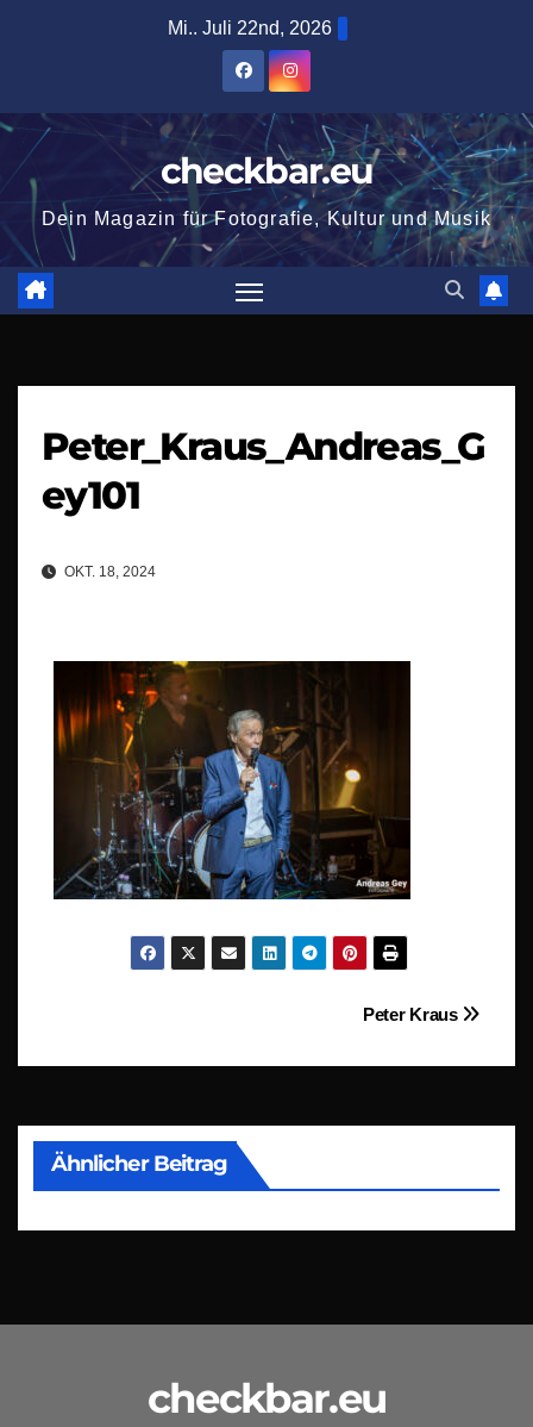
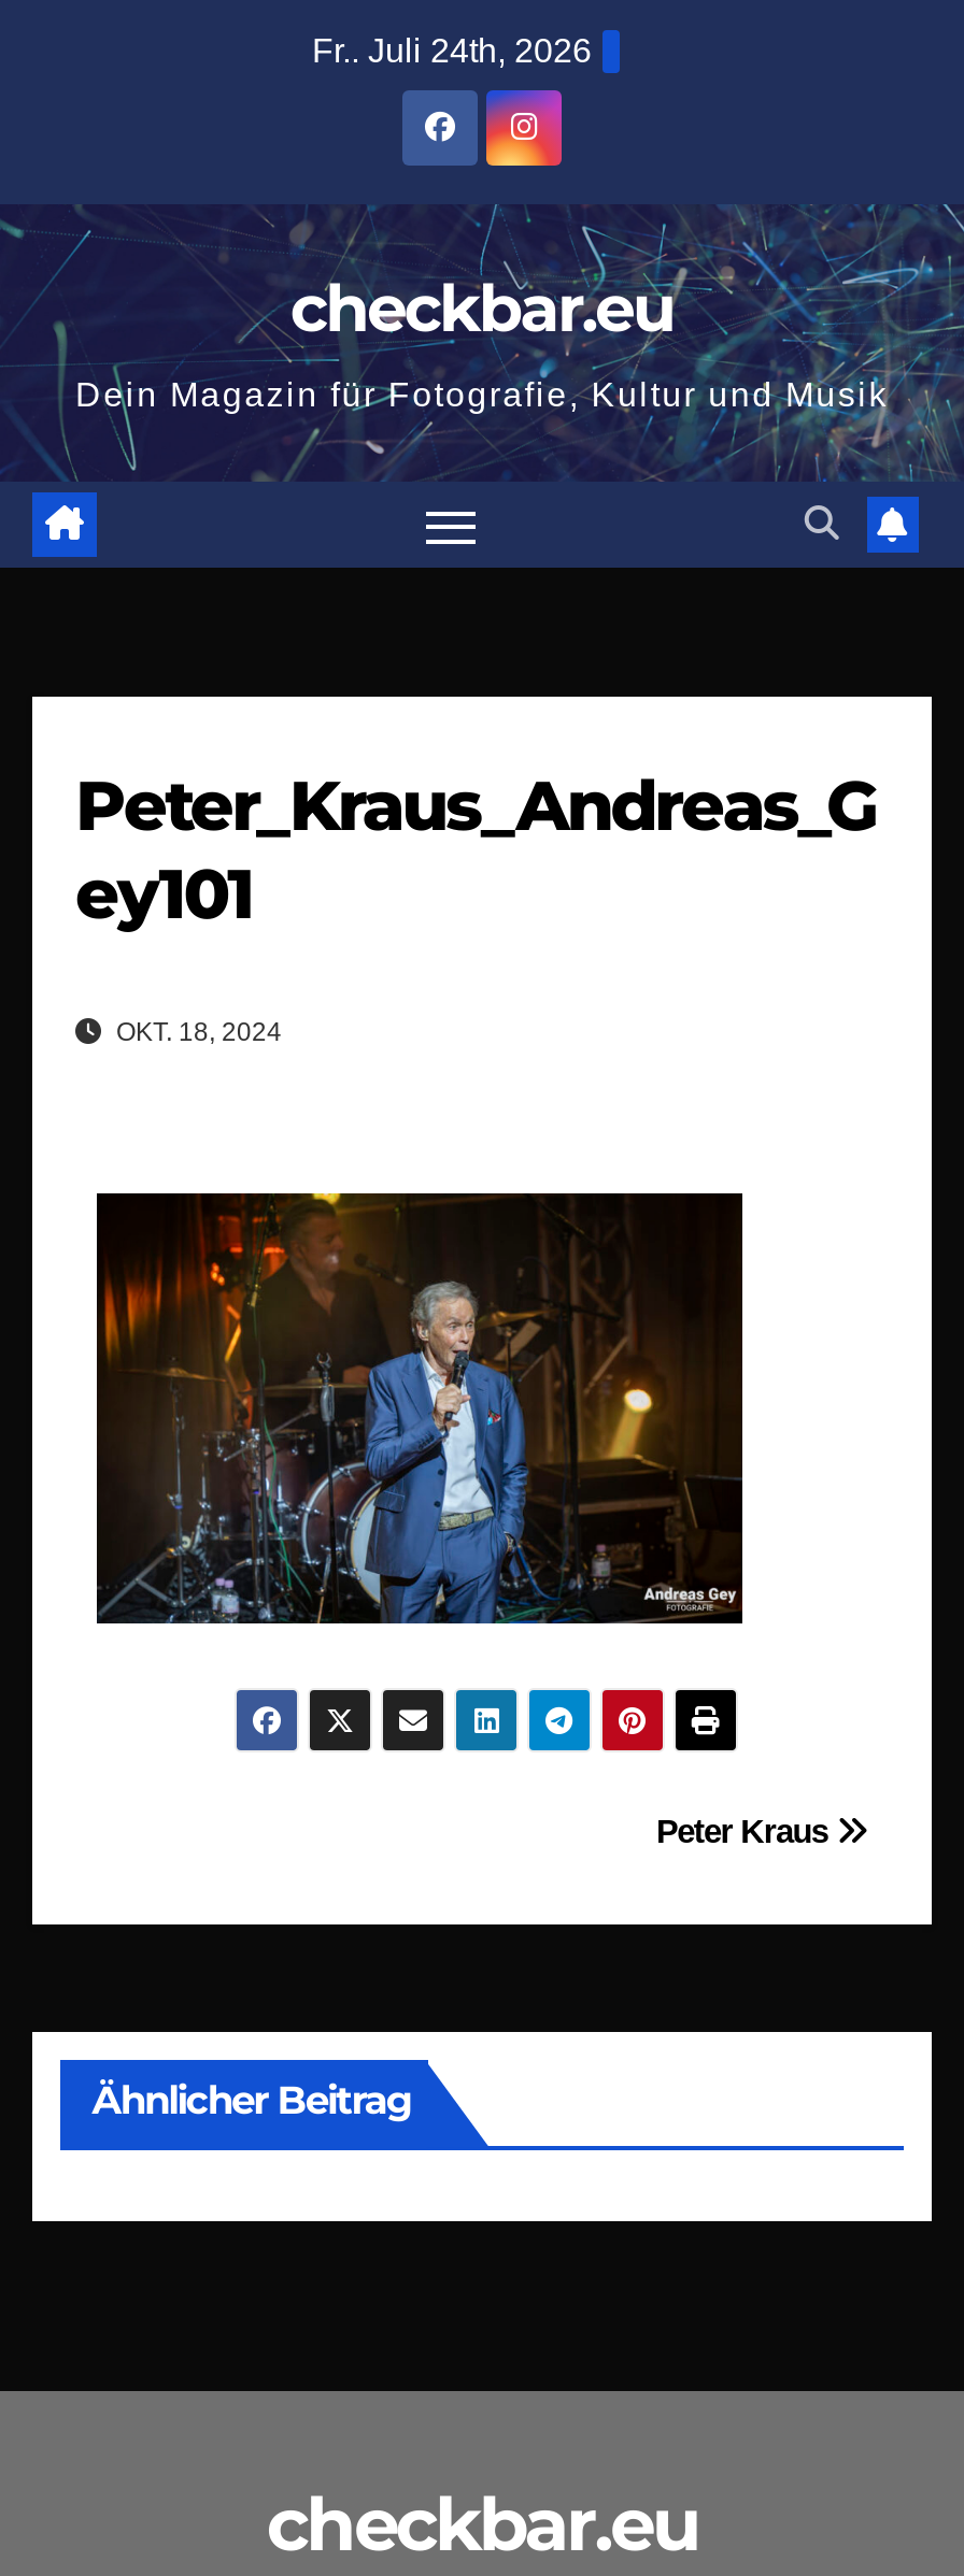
[168,18,332,38] Mi.. Juli 22nd, 2026 -> [312,32,592,69] Fr.. Juli 24th, 2026

